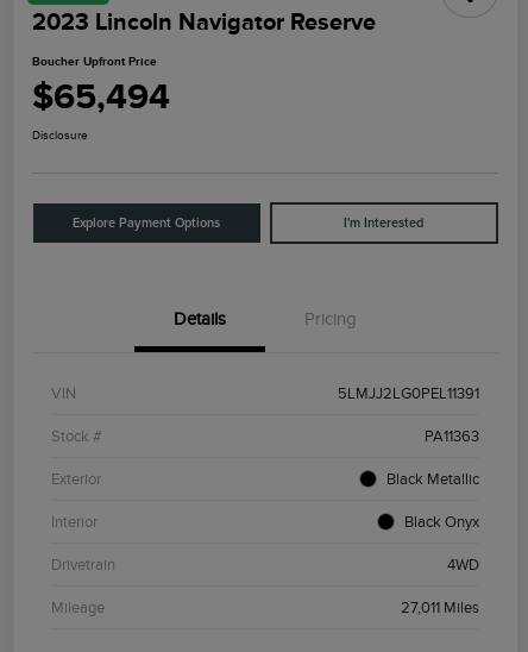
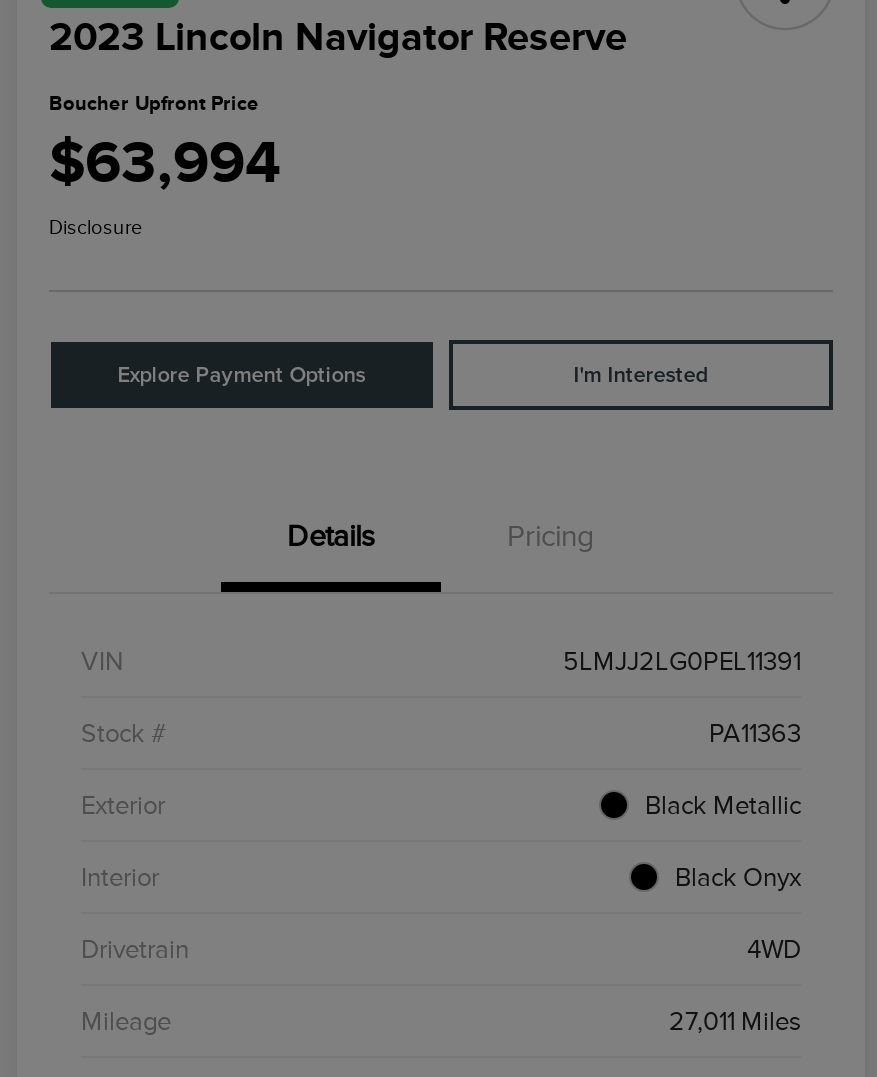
[32,76,170,117] $65,494 -> [49,128,281,196] $63,994

